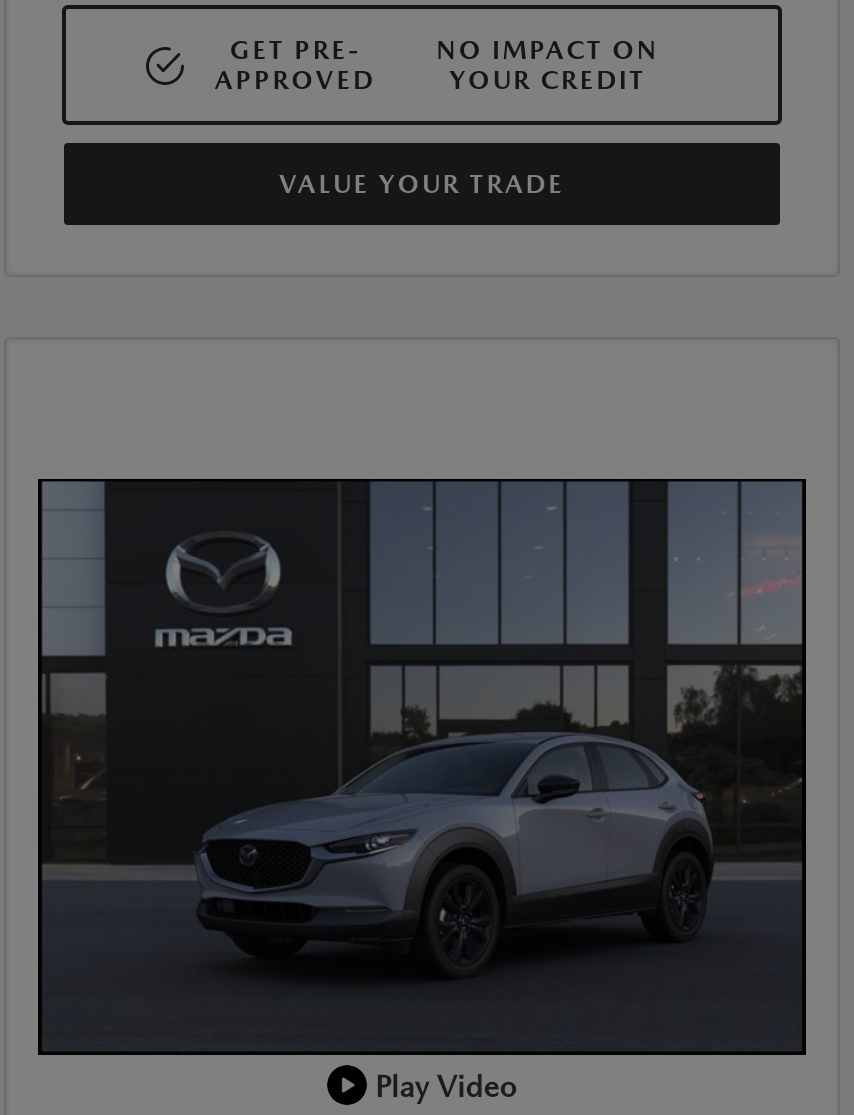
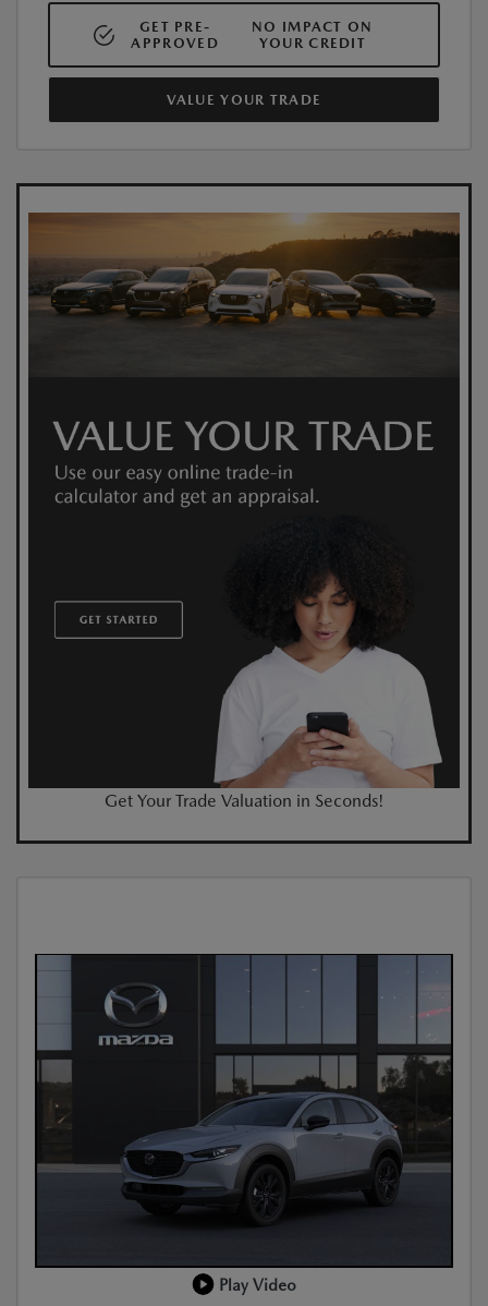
none -> [15,182,473,845] [image] | Get Your Trade Valuation in Seconds!

